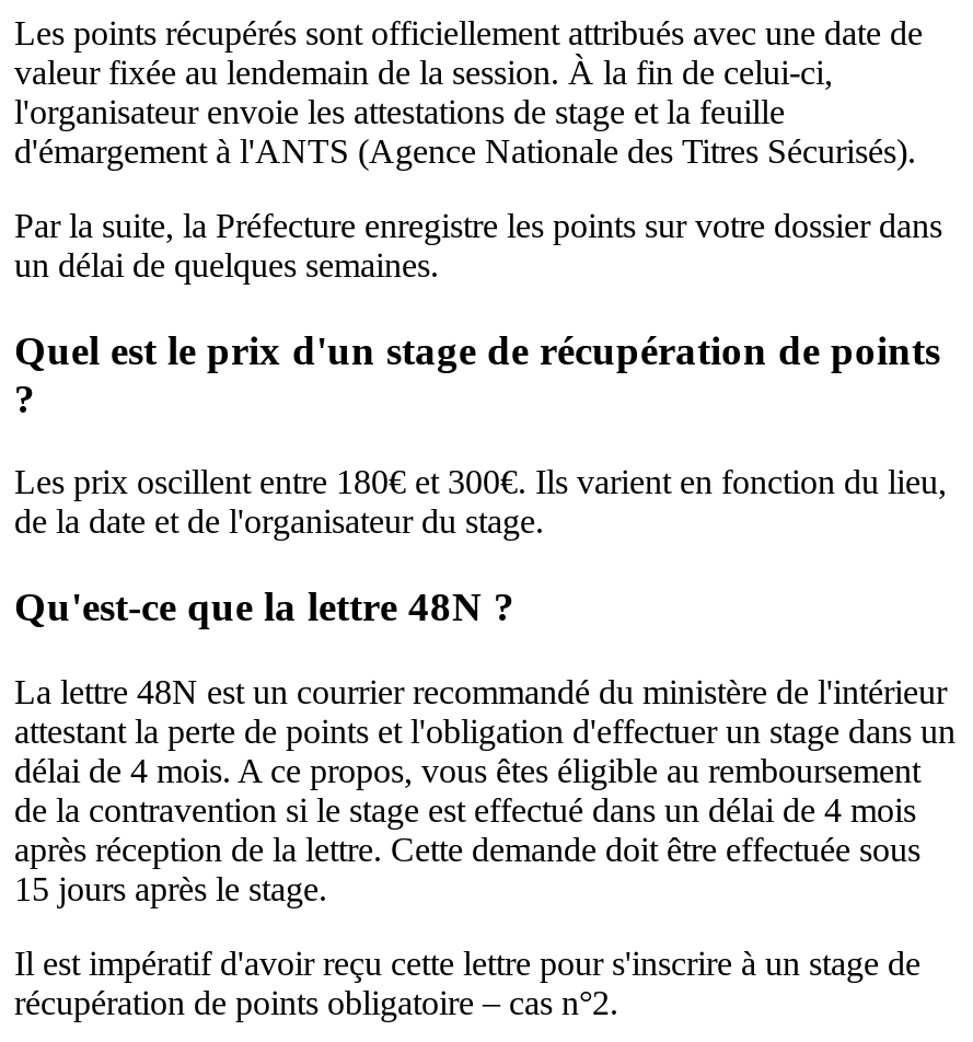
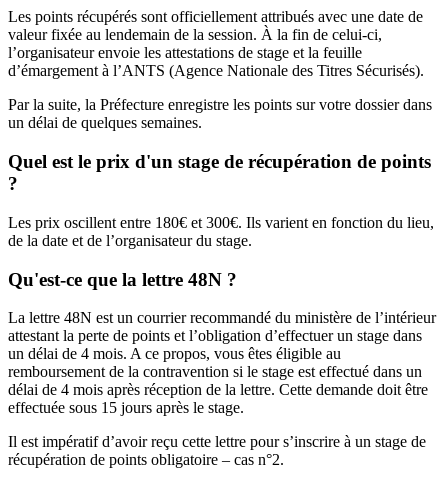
[14,93,785,130] l'organisateur envoie les attestations de stage et la feuille -> [8,44,362,61] l’organisateur envoie les attestations de stage et la feuille
[14,132,916,170] d'émargement à l'ANTS (Agence Nationale des Titres Sécurisés). -> [8,62,424,79] d’émargement à l’ANTS (Agence Nationale des Titres Sécurisés).
[14,503,544,540] de la date et de l'organisateur du stage. -> [8,232,252,249] de la date et de l’organisateur du stage.
[14,673,955,907] La lettre 48N est un courrier recommandé du ministère de l'intérieur | attestant la perte de points et l'obligation d'effectuer un stage dans un | délai de 4 mois. A ce propos, vous êtes éligible au remboursement | de la contravention si le stage est effectué dans un délai de 4 mois | après réception de la lettre. Cette demande doit être effectuée sous | 15 jours après le stage. -> [8,309,436,416] La lettre 48N est un courrier recommandé du ministère de l’intérieur | attestant la perte de points et l’obligation d’effectuer un stage dans | un délai de 4 mois. A ce propos, vous êtes éligible au | remboursement de la contravention si le stage est effectué dans un | délai de 4 mois après réception de la lettre. Cette demande doit être | effectuée sous 15 jours après le stage.
[14,944,920,981] Il est impératif d'avoir reçu cette lettre pour s'inscrire à un stage de -> [8,433,426,450] Il est impératif d’avoir reçu cette lettre pour s’inscrire à un stage de

